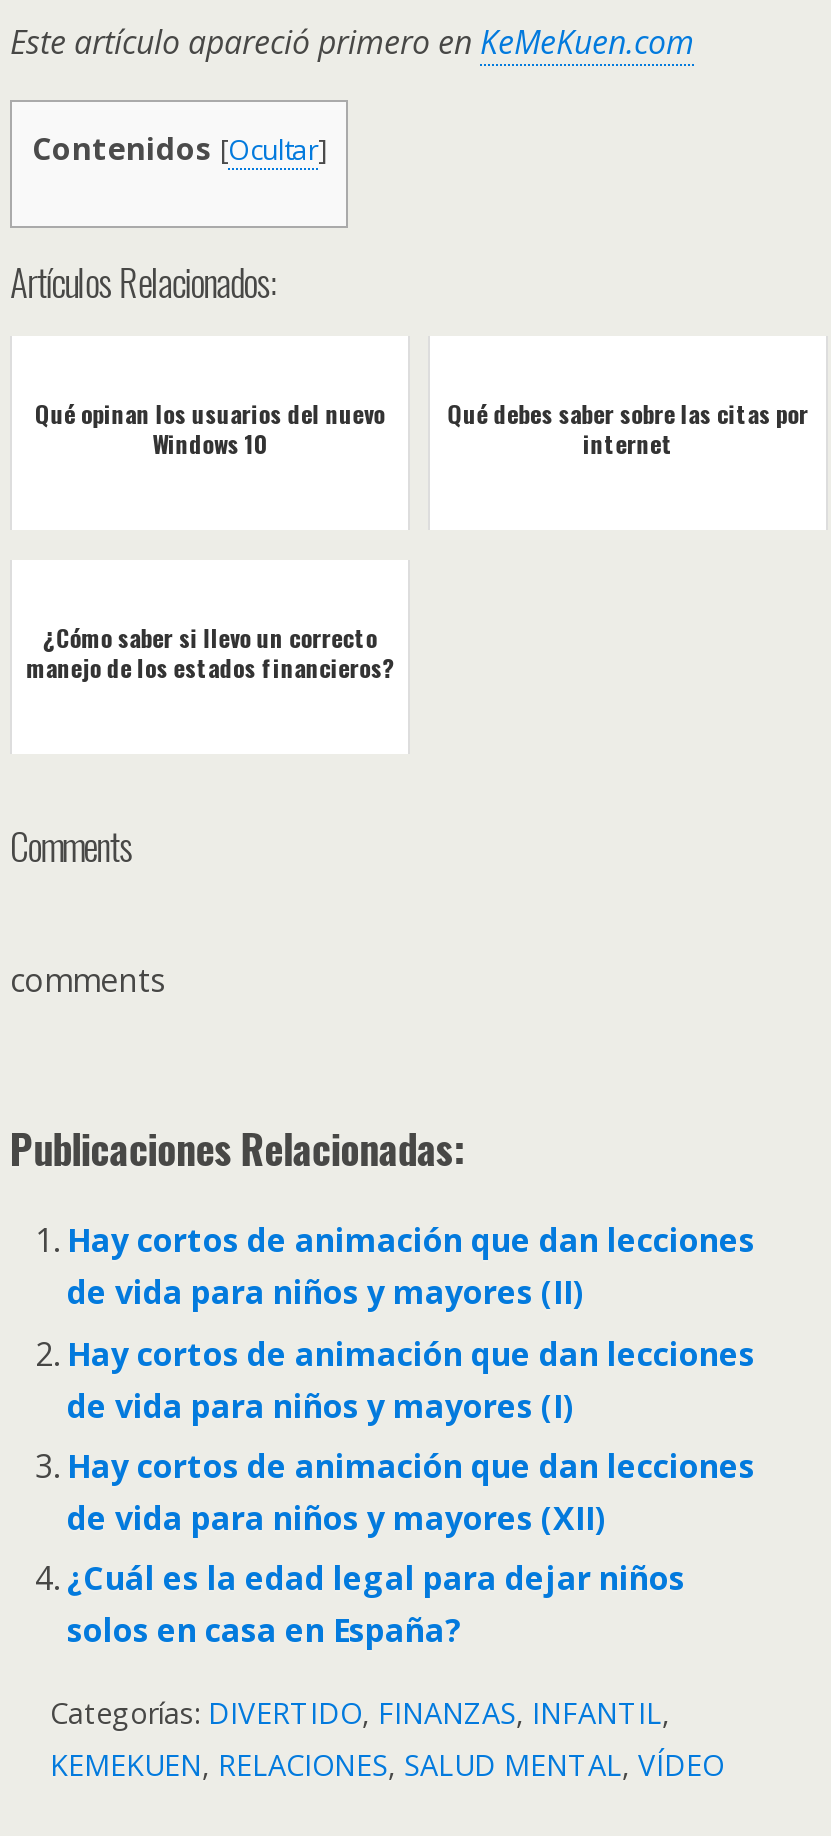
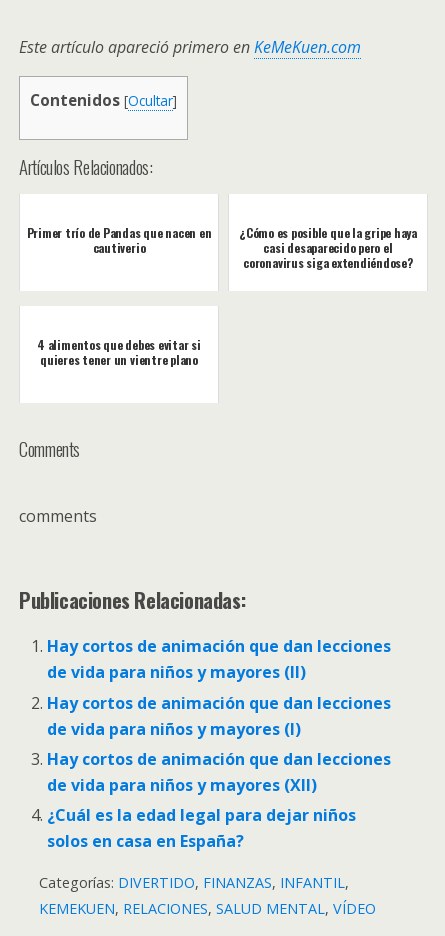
[35,397,385,461] Qué opinan los usuarios del nuevo | Windows 10 -> [27,224,211,256] Primer trío de Pandas que nacen en | cautiverio
[447,397,809,461] Qué debes saber sobre las citas por | internet -> [239,224,417,271] ¿Cómo es posible que la gripe haya | casi desaparecido pero el | coronavirus siga extendiéndose?
[26,621,394,685] ¿Cómo saber si llevo un correcto | manejo de los estados financieros? -> [37,336,201,368] 4 alimentos que debes evitar si | quieres tener un vientre plano

